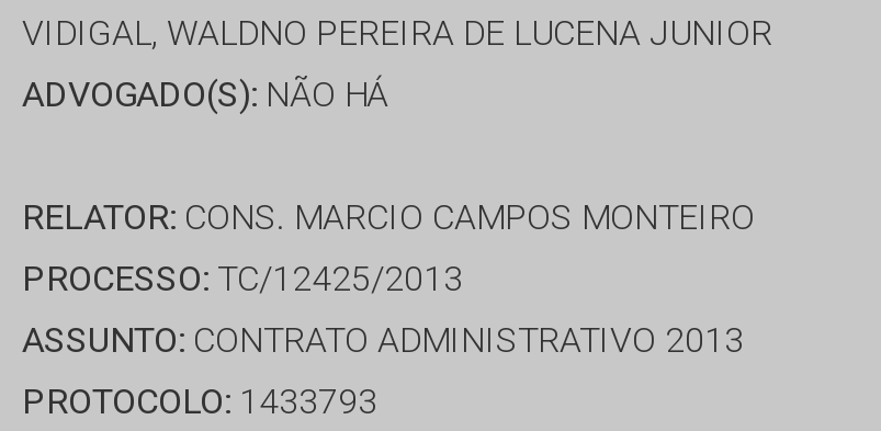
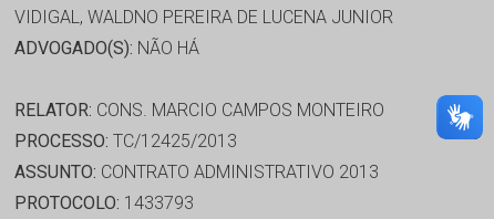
none -> [435,94,484,140] [image]

